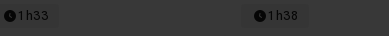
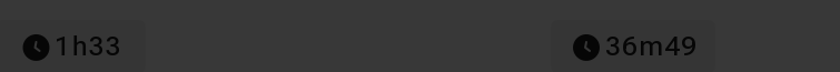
[268,9,298,23] 1h38 -> [605,31,698,62] 36m49

